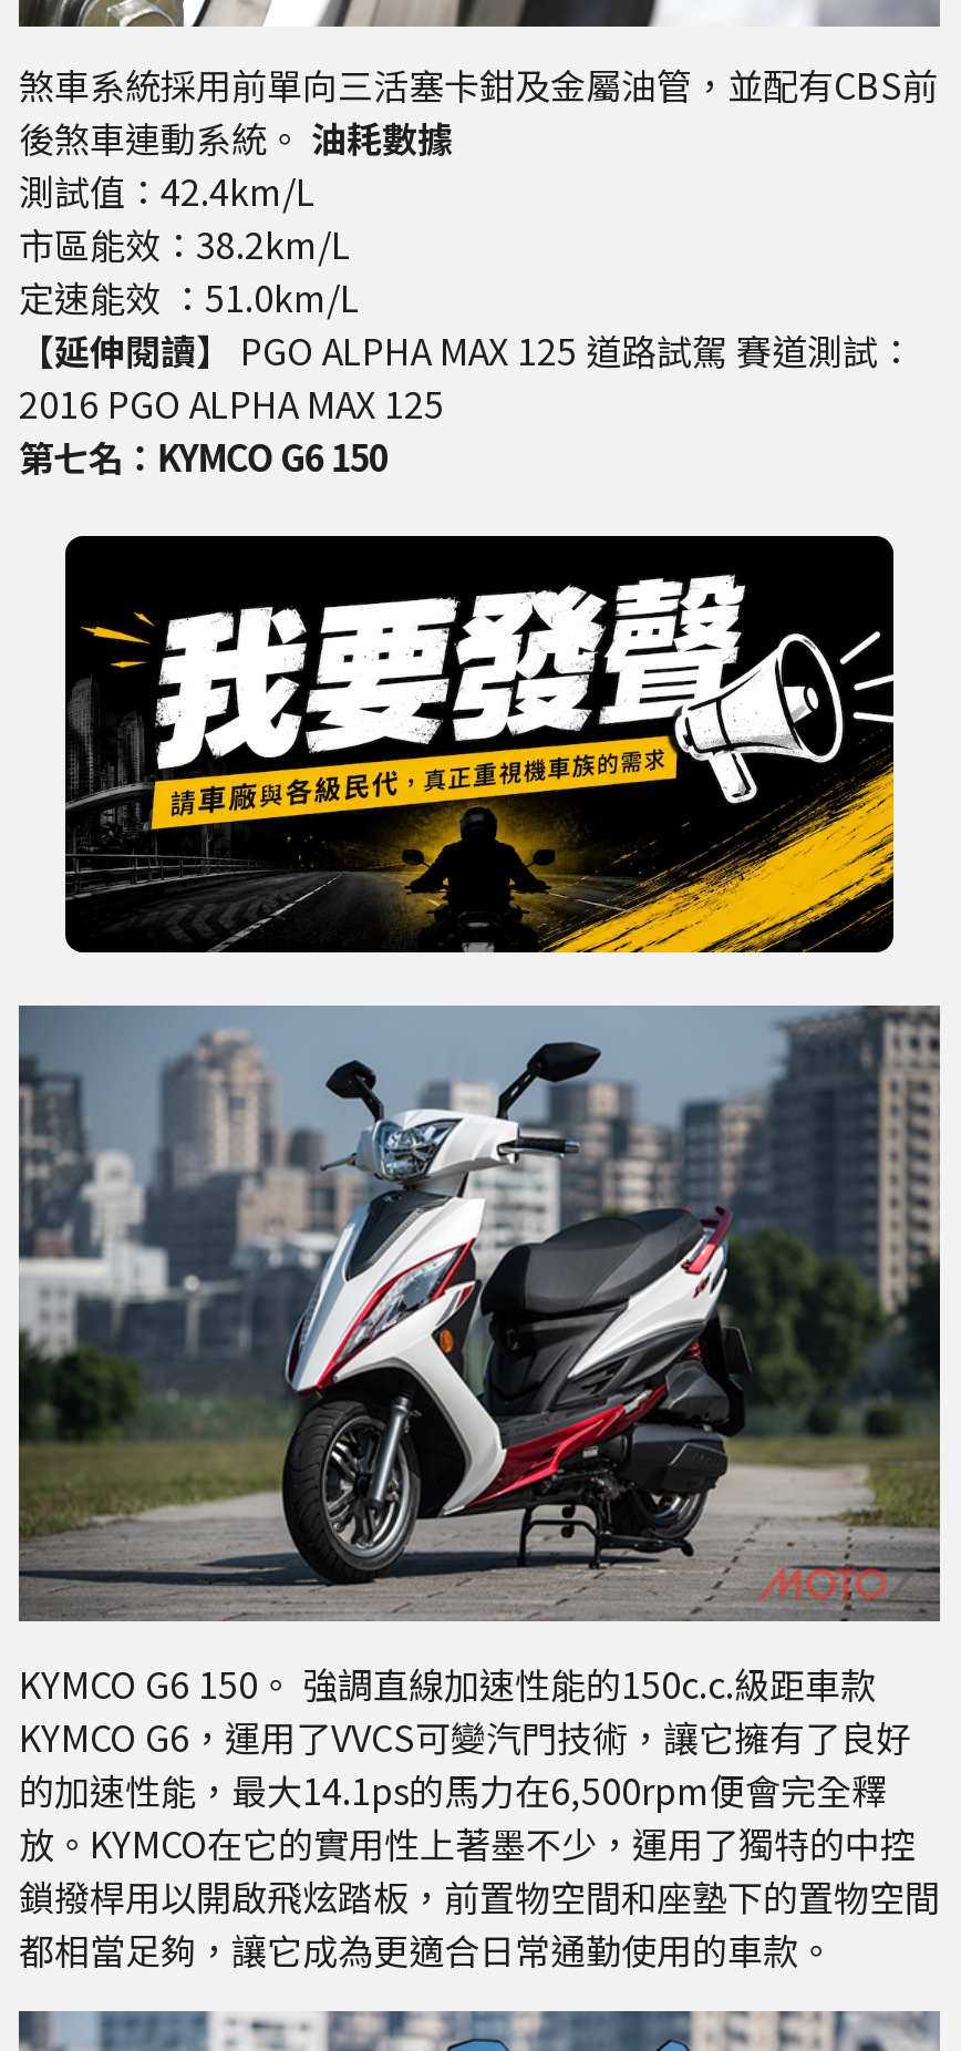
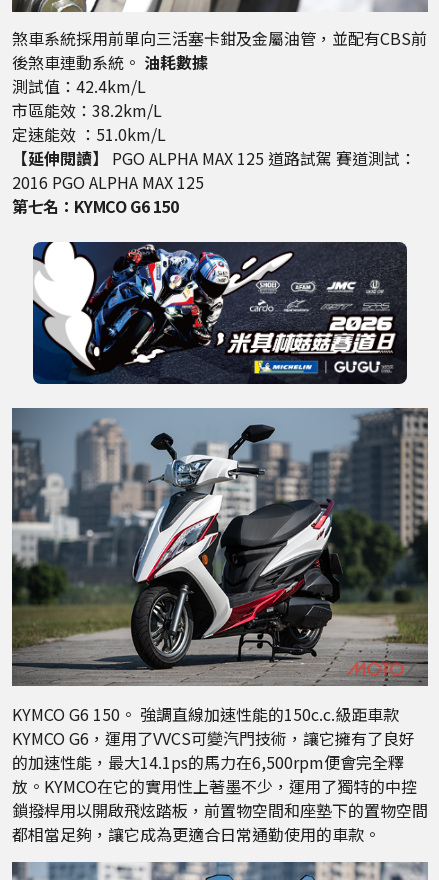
[63,534,896,955] [image] -> [32,241,407,385] [image]

